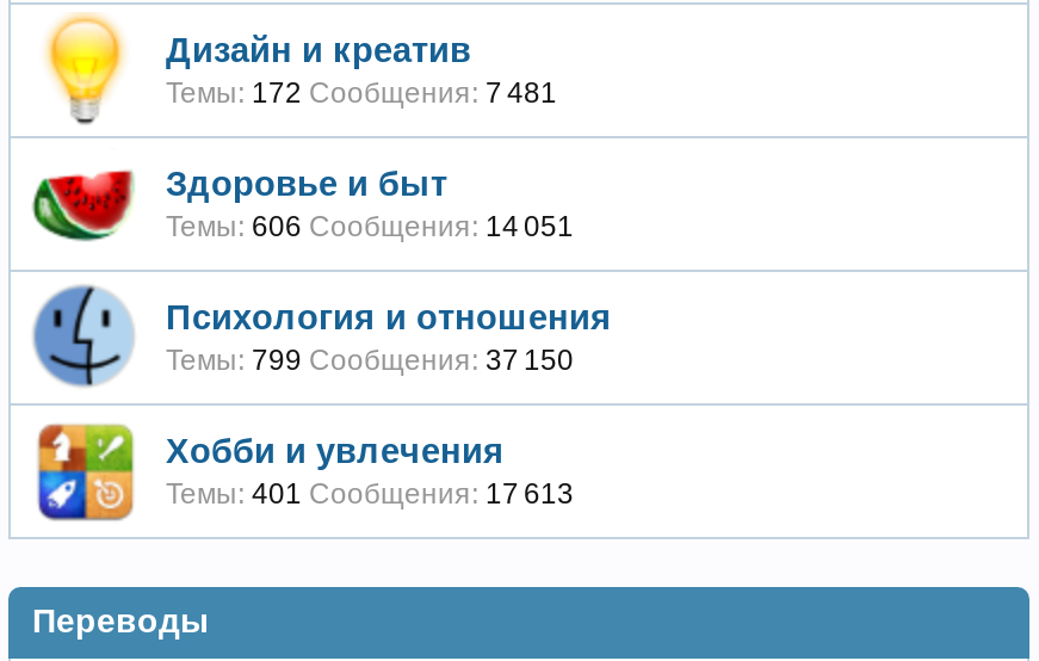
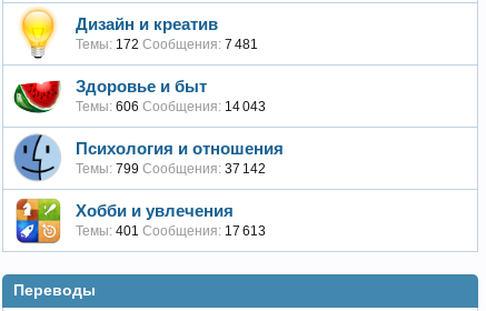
[166,210,574,243] Темы: 606 Сообщения: 14 051 -> [76,99,266,114] Темы: 606 Сообщения: 14 043
[166,344,574,377] Темы: 799 Сообщения: 37 150 -> [76,161,266,177] Темы: 799 Сообщения: 37 142

